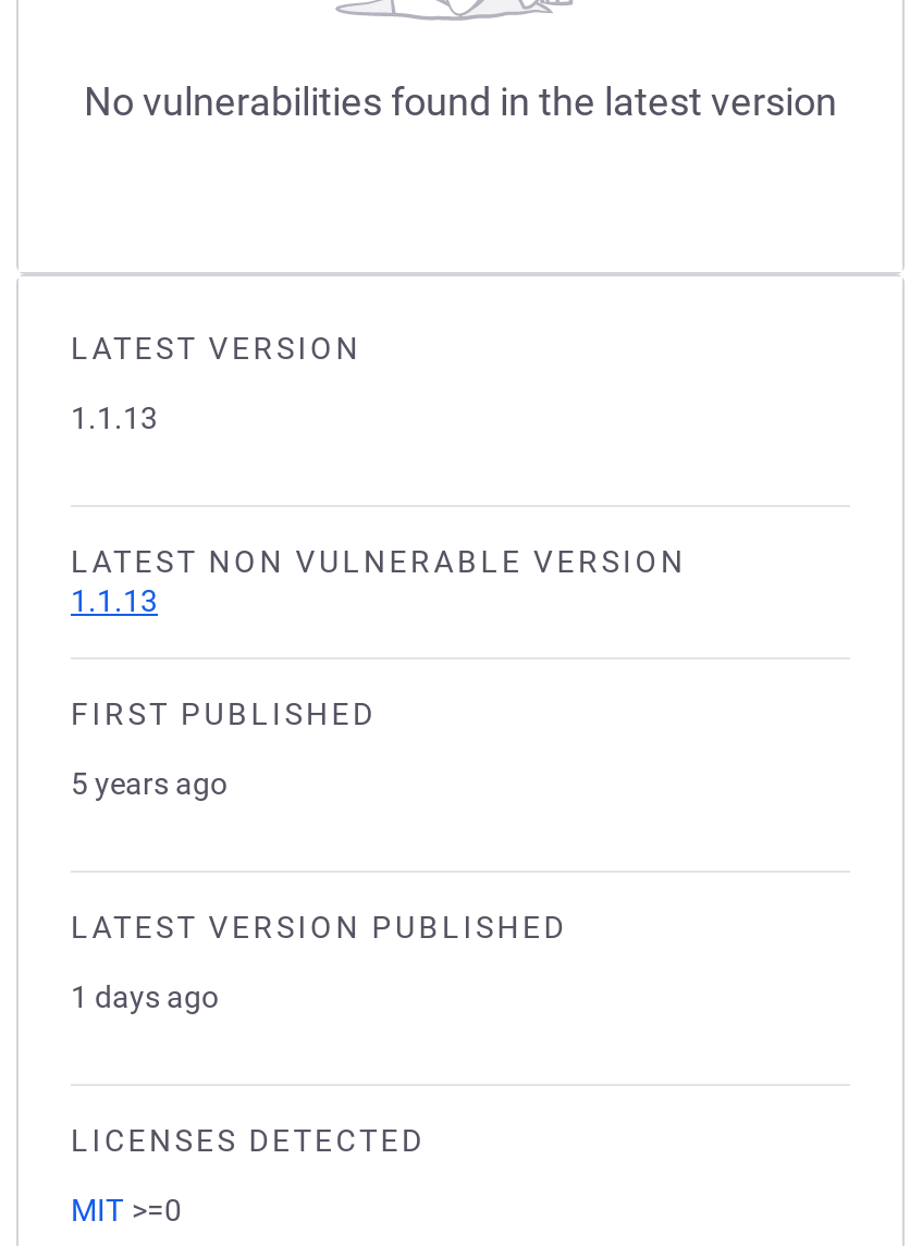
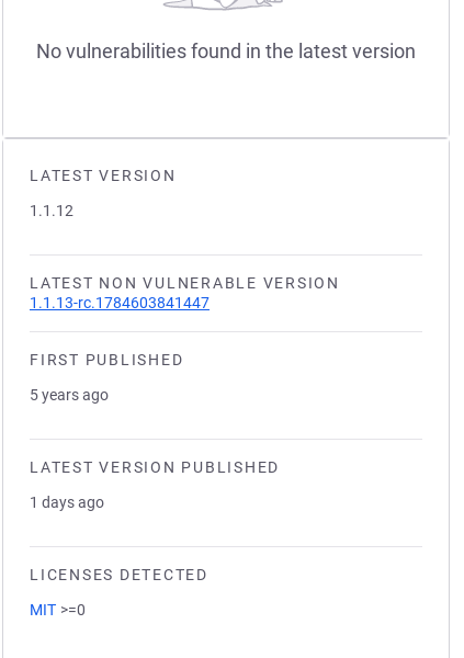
[71,400,158,435] 1.1.13 -> [30,202,73,219] 1.1.12
[71,583,158,618] 1.1.13 -> [30,294,210,311] 1.1.13-rc.1784603841447

